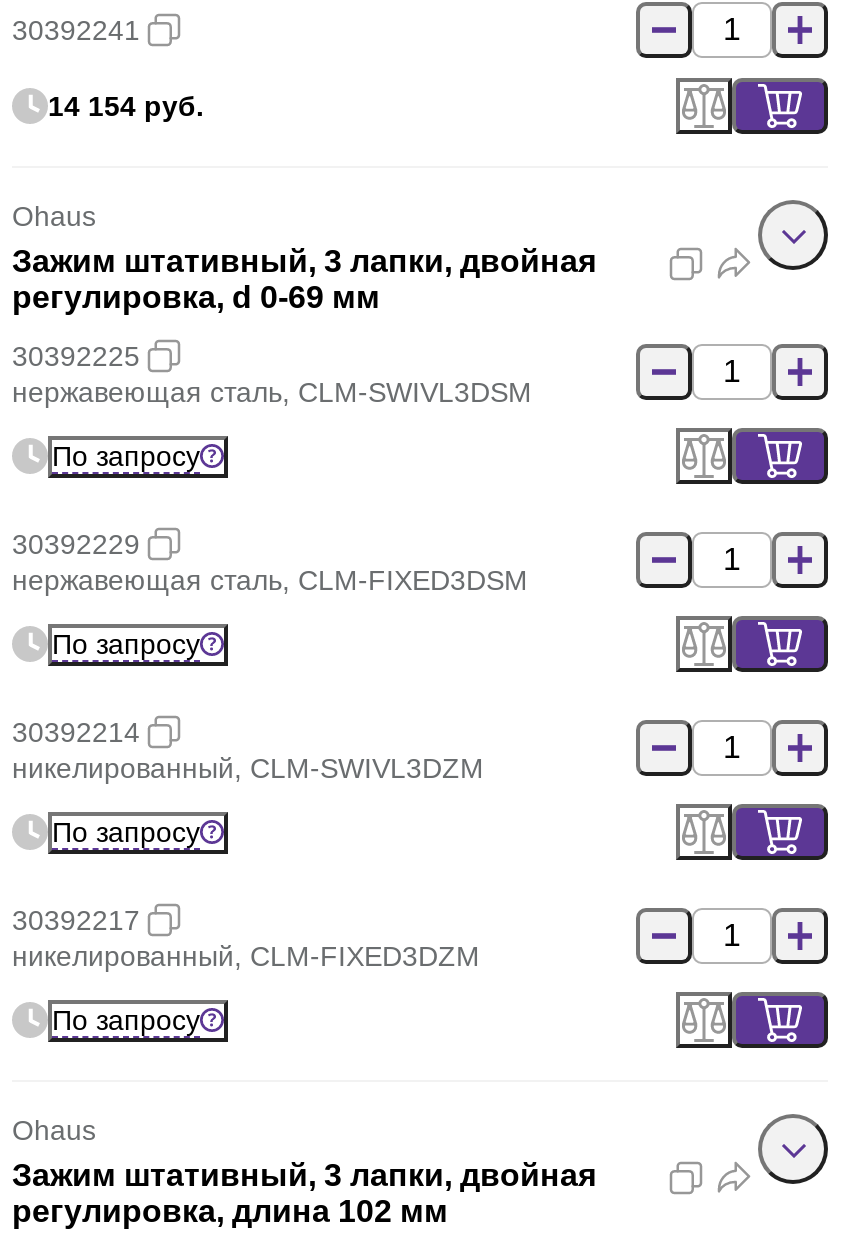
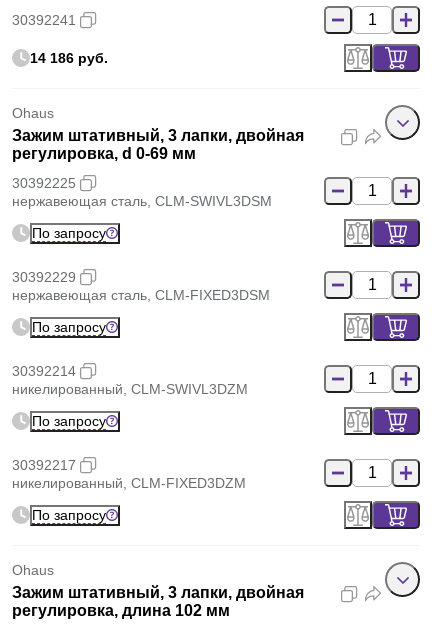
[48,90,204,122] 14 154 руб. -> [30,50,108,66] 14 186 руб.

